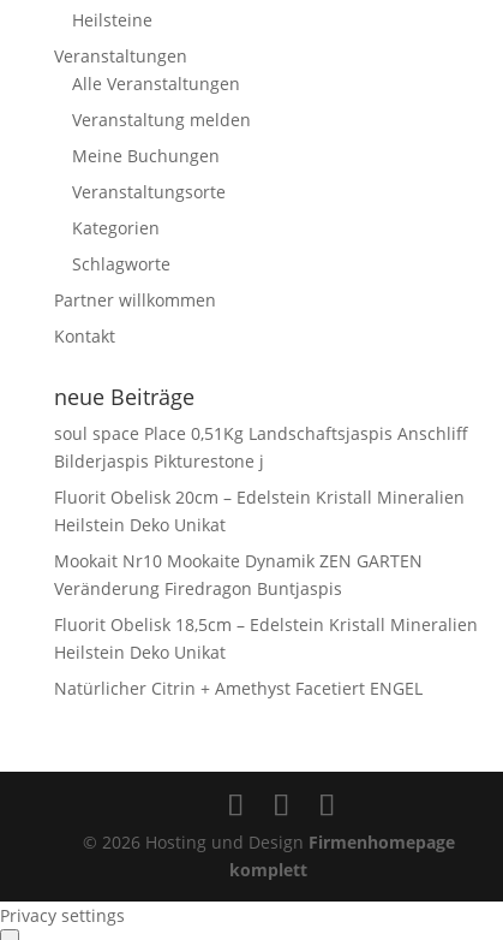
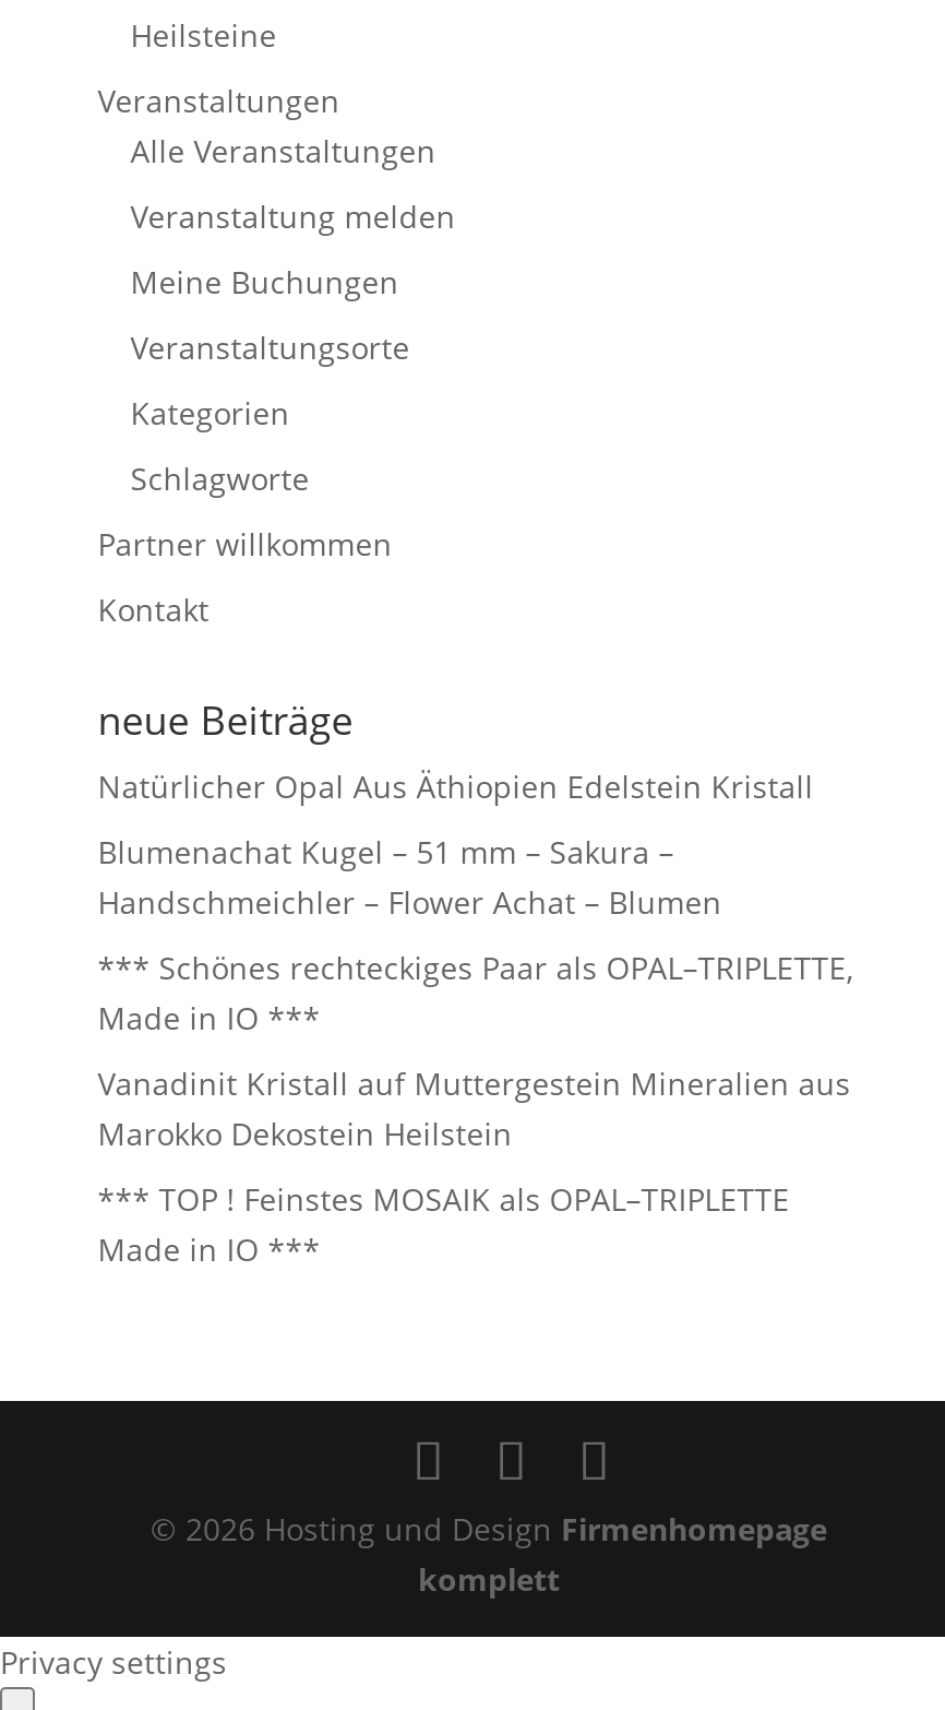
[54,422,468,472] soul space Place 0,51Kg Landschaftsjaspis Anschliff | Bilderjaspis Pikturestone j -> [98,765,814,807] Natürlicher Opal Aus Äthiopien Edelstein Kristall
[54,485,464,536] Fluorit Obelisk 20cm – Edelstein Kristall Mineralien | Heilstein Deko Unikat -> [98,831,722,922] Blumenachat Kugel – 51 mm – Sakura – | Handschmeichler – Flower Achat – Blumen
[54,549,422,600] Mookait Nr10 Mookaite Dynamik ZEN GARTEN | Veränderung Firedragon Buntjaspis -> [98,946,853,1038] *** Schönes rechteckiges Paar als OPAL–TRIPLETTE, | Made in IO ***
[54,613,478,663] Fluorit Obelisk 18,5cm – Edelstein Kristall Mineralien | Heilstein Deko Unikat -> [98,1062,851,1154] Vanadinit Kristall auf Muttergestein Mineralien aus | Marokko Dekostein Heilstein
[54,677,422,699] Natürlicher Citrin + Amethyst Facetiert ENGEL -> [98,1178,790,1270] *** TOP ! Feinstes MOSAIK als OPAL–TRIPLETTE | Made in IO ***

